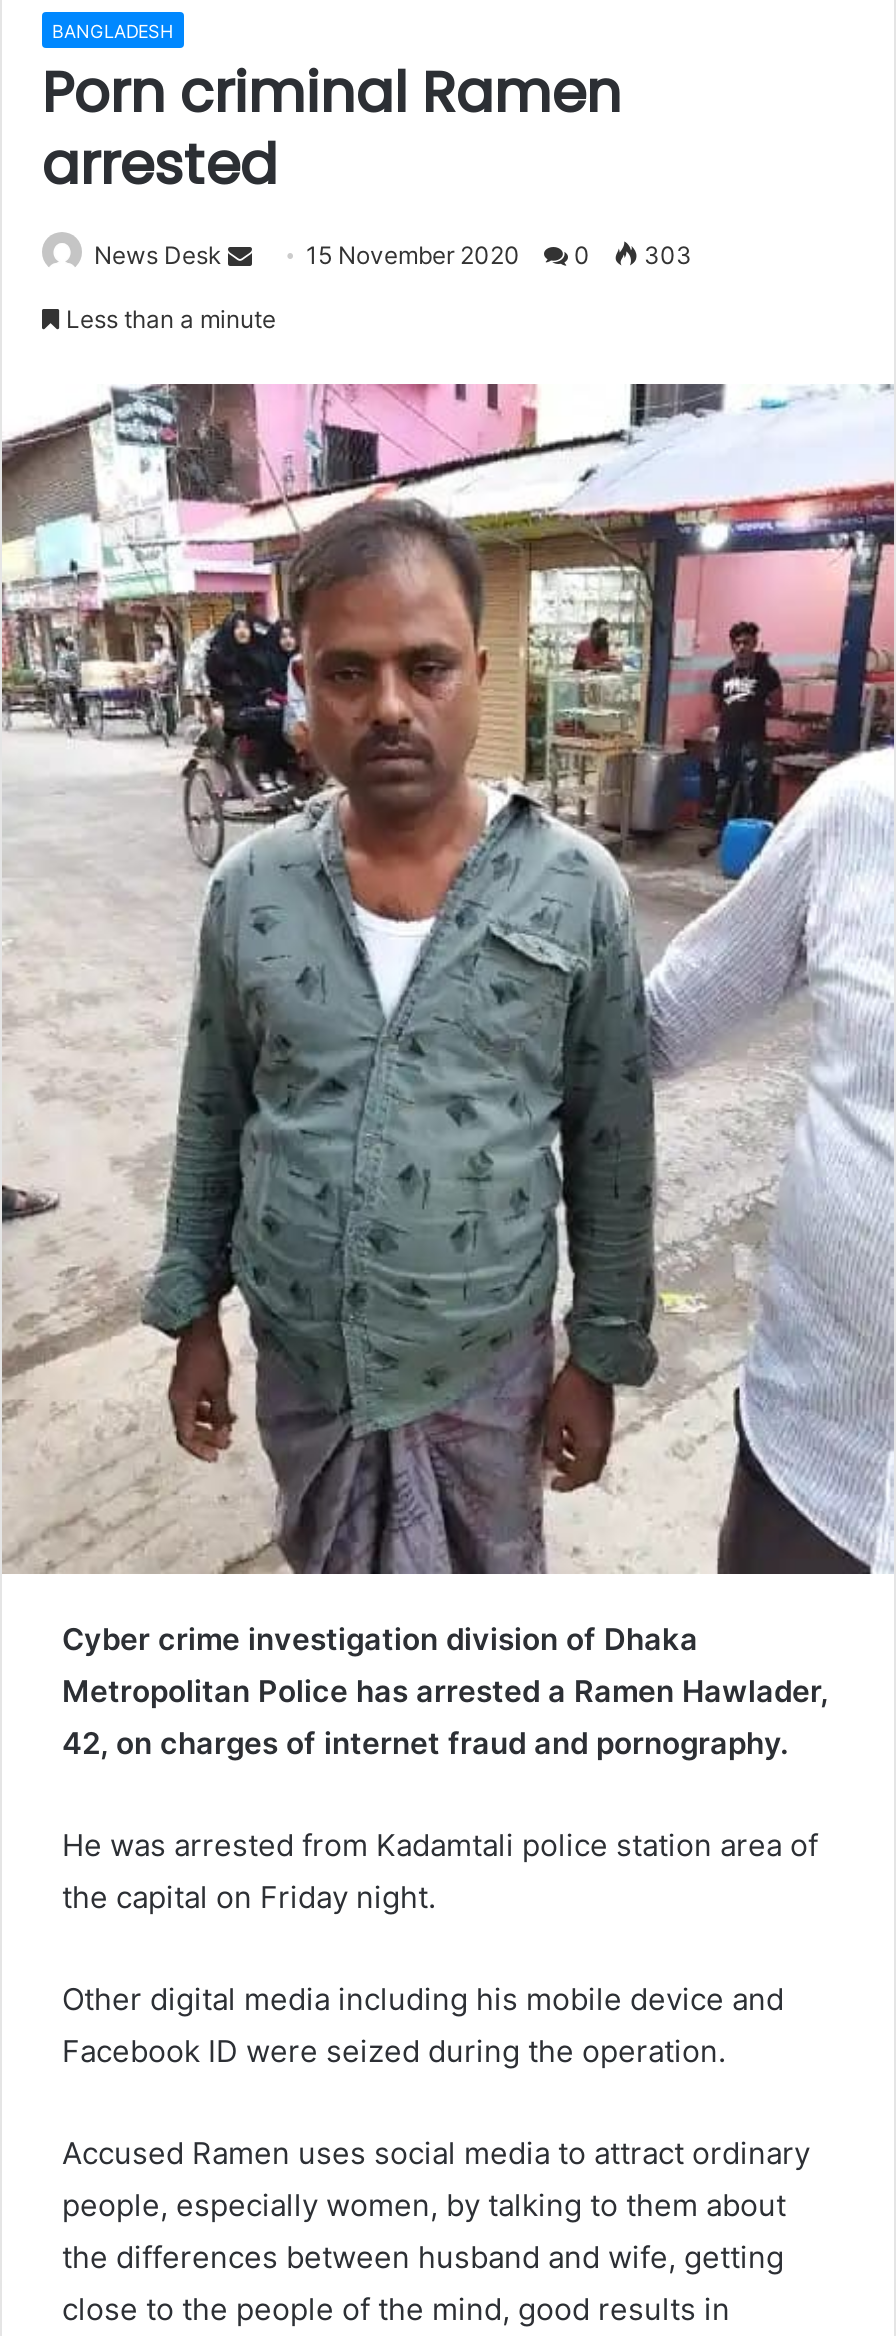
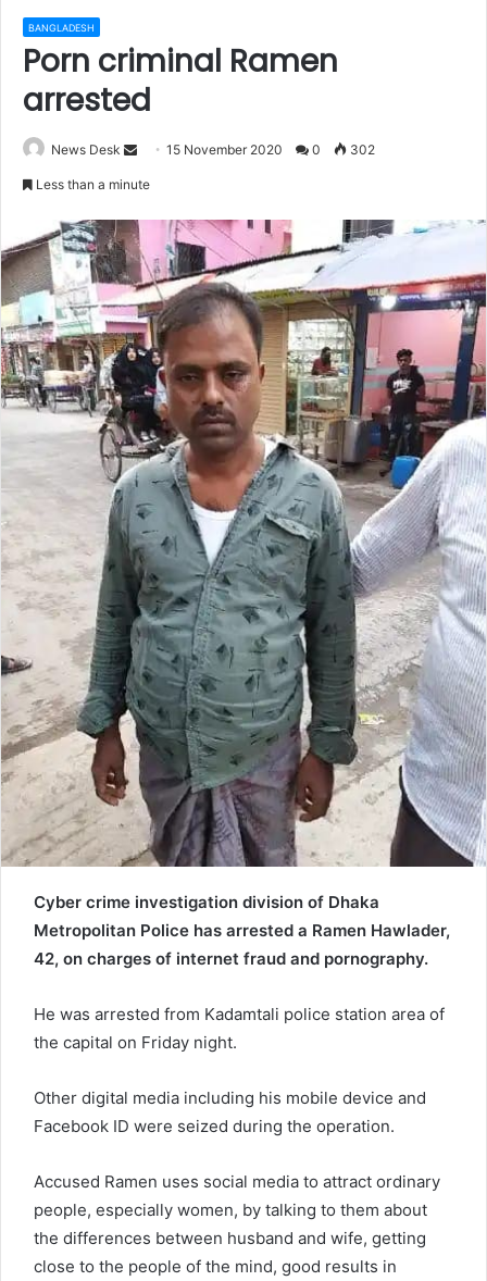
[638,240,692,270] 303 -> [347,141,375,158] 302

